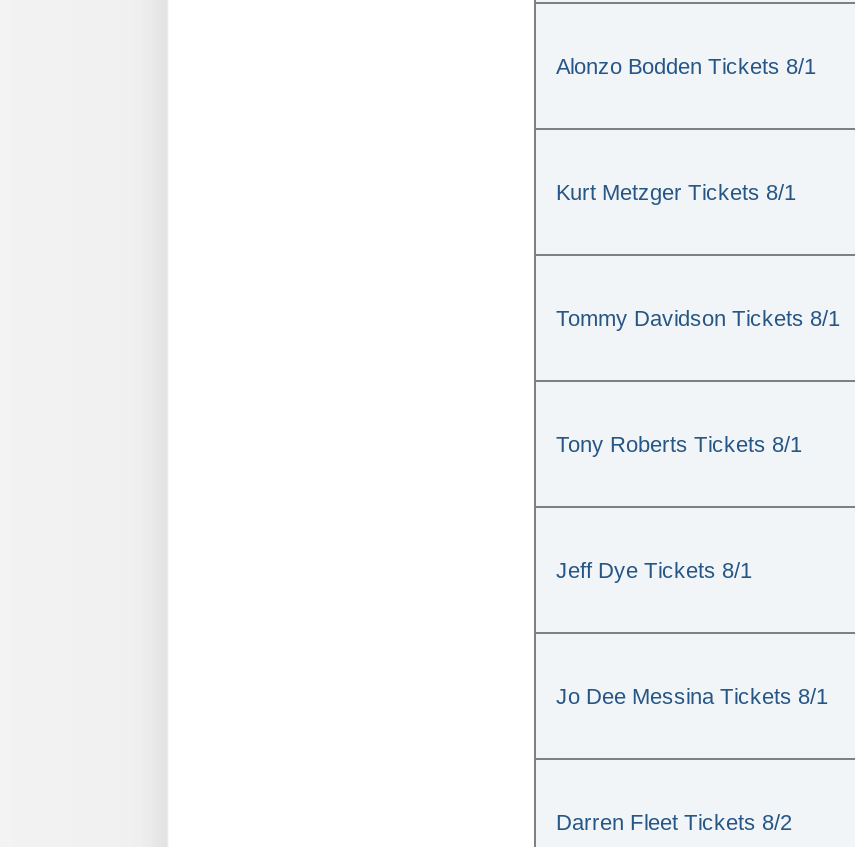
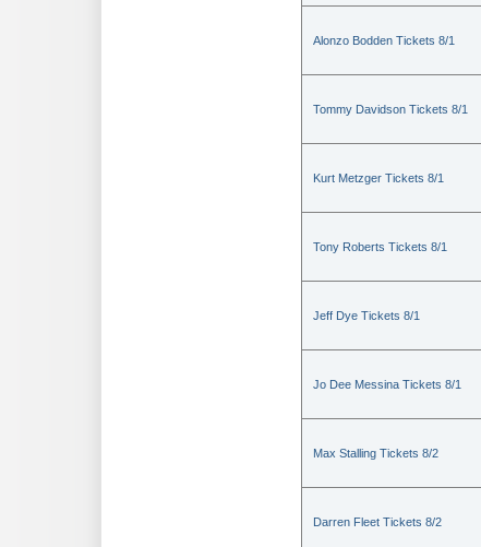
moved [556,180,796,204] -> [313,172,444,185]: Kurt Metzger Tickets 8/1
moved [556,306,840,330] -> [313,103,468,116]: Tommy Davidson Tickets 8/1
none -> [313,447,438,460] Max Stalling Tickets 8/2

